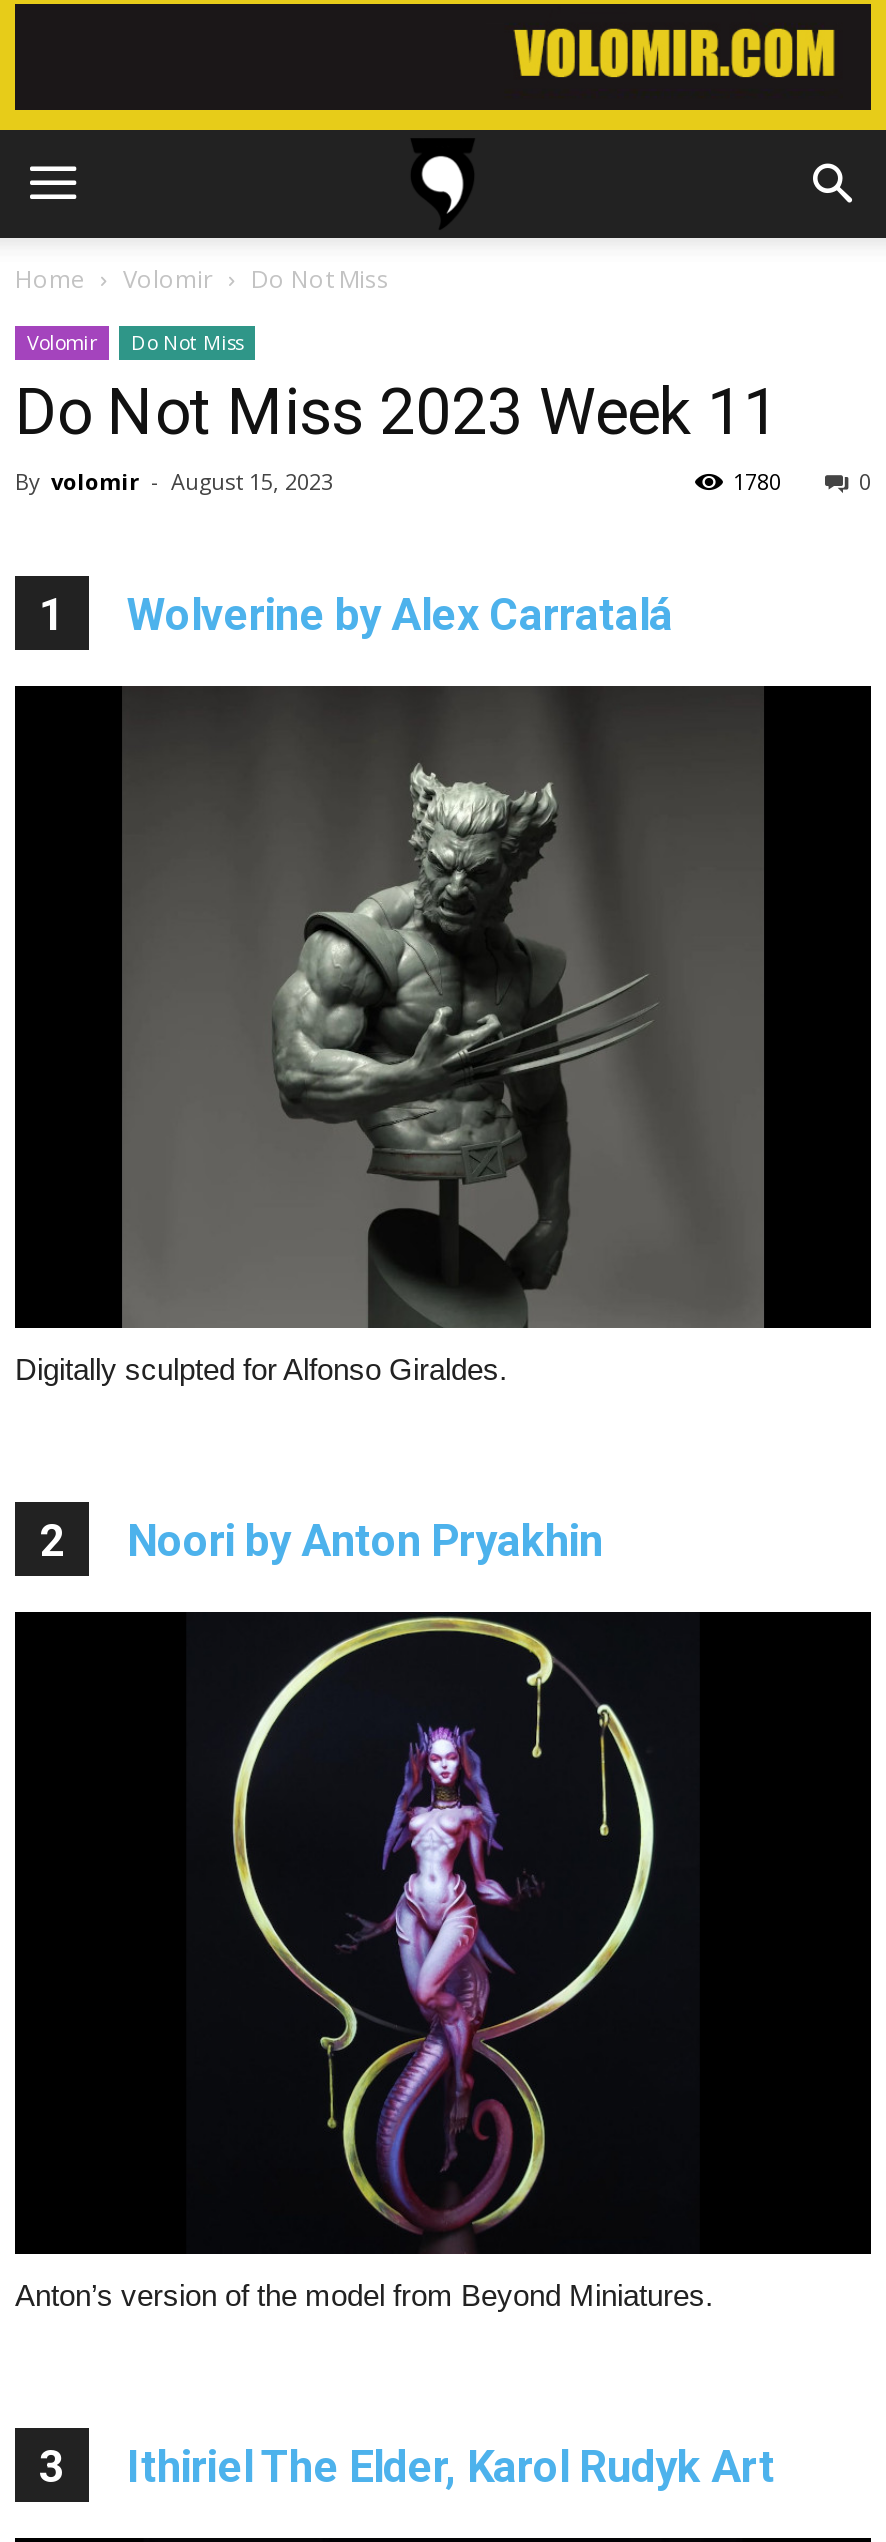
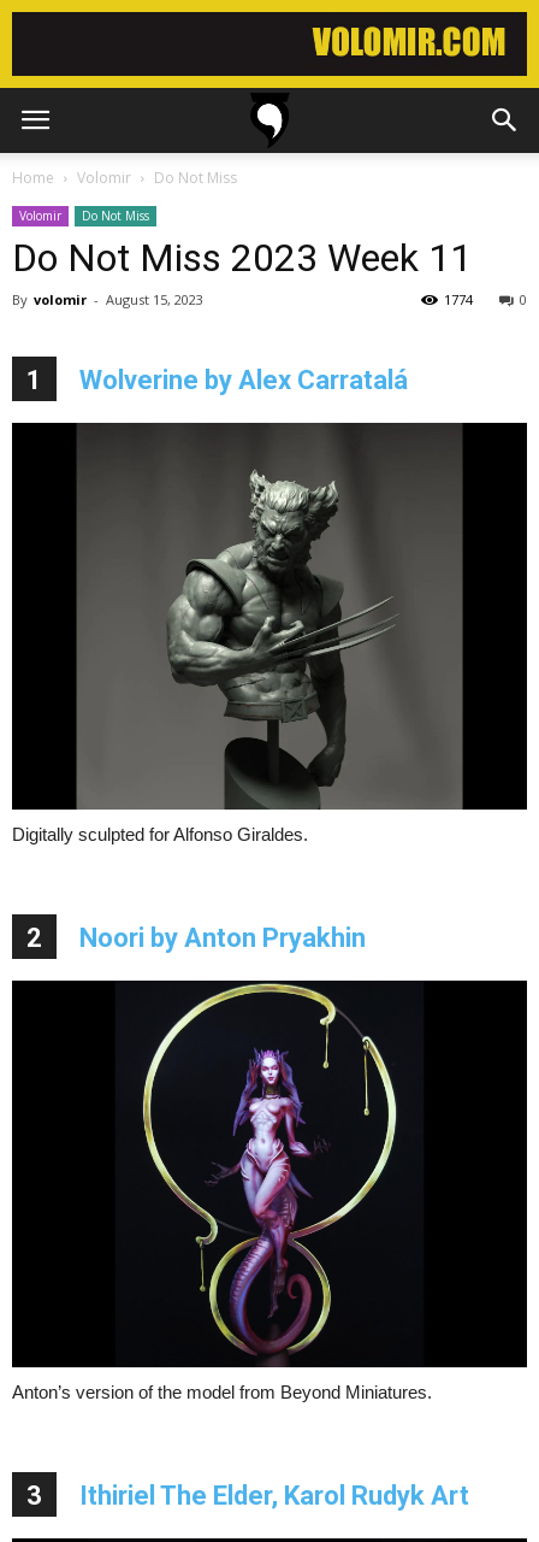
[733,466,781,496] 1780 -> [444,290,473,308] 1774

